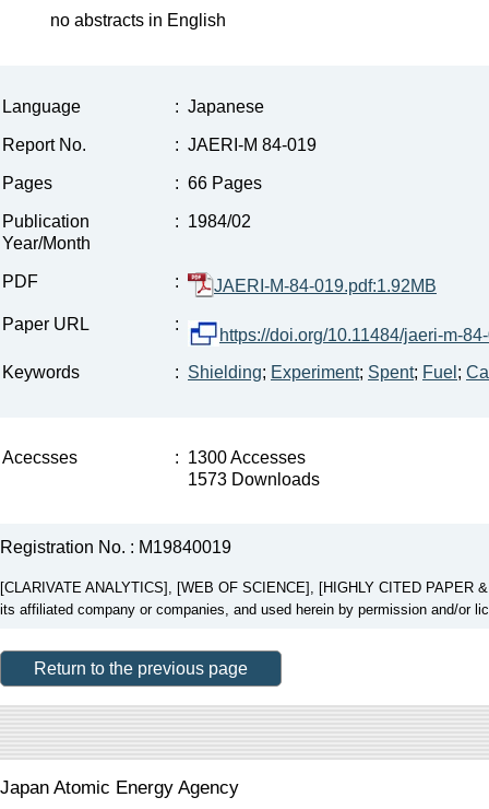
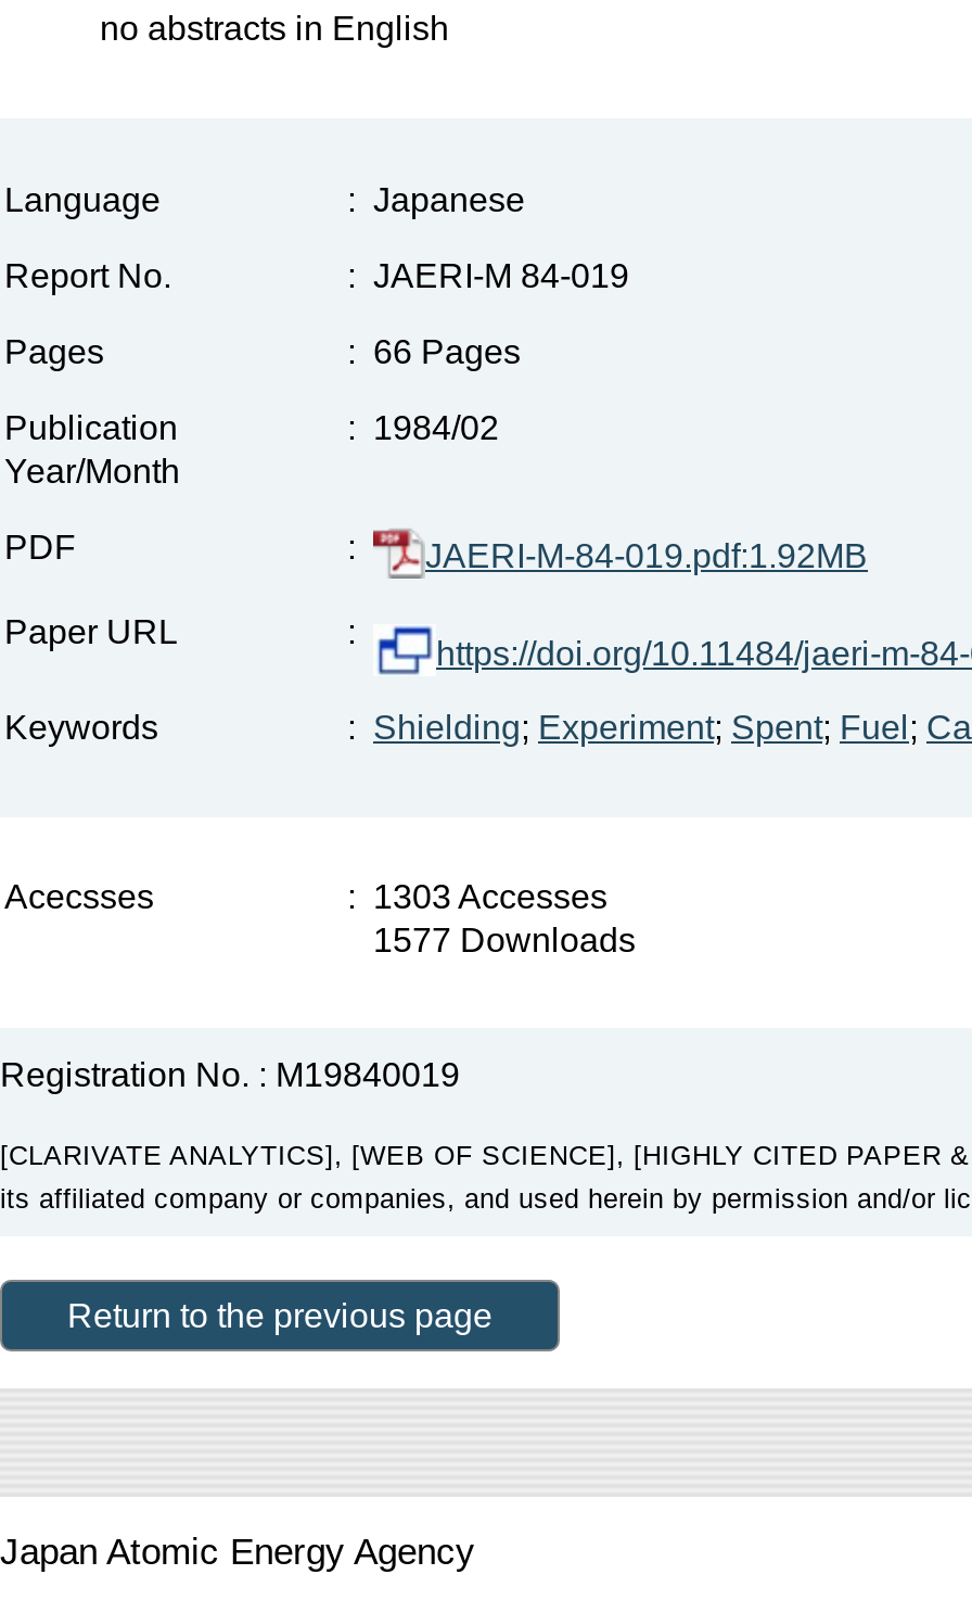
[175,449,306,467] : 1300 Accesses -> [347,879,607,916] : 1303 Accesses
[188,470,320,489] 1573 Downloads -> [373,922,636,959] 1577 Downloads

